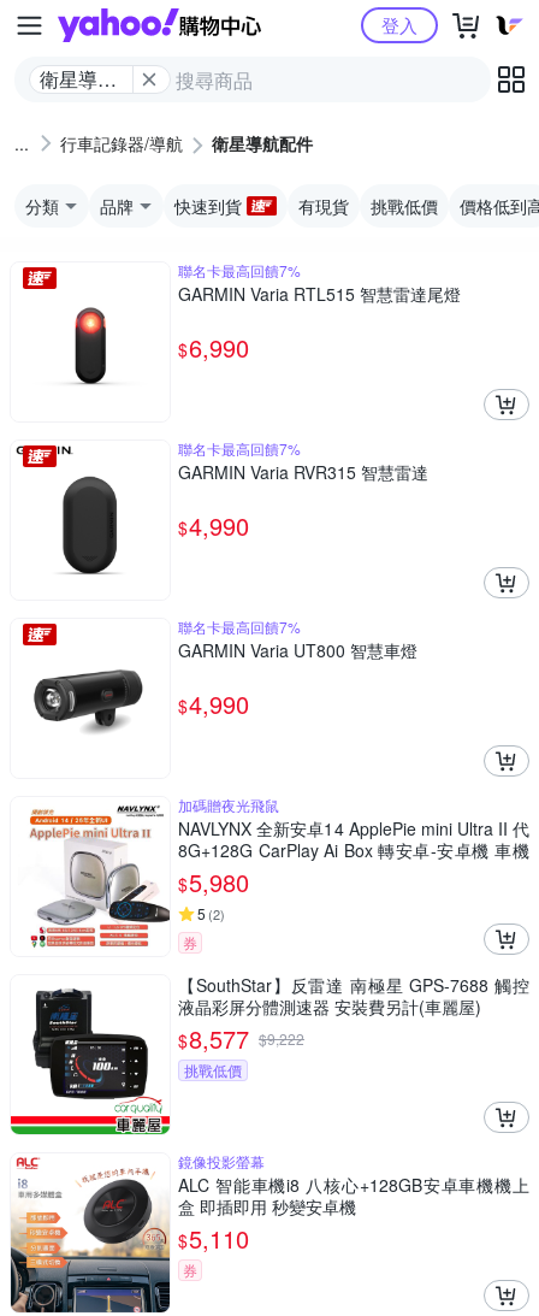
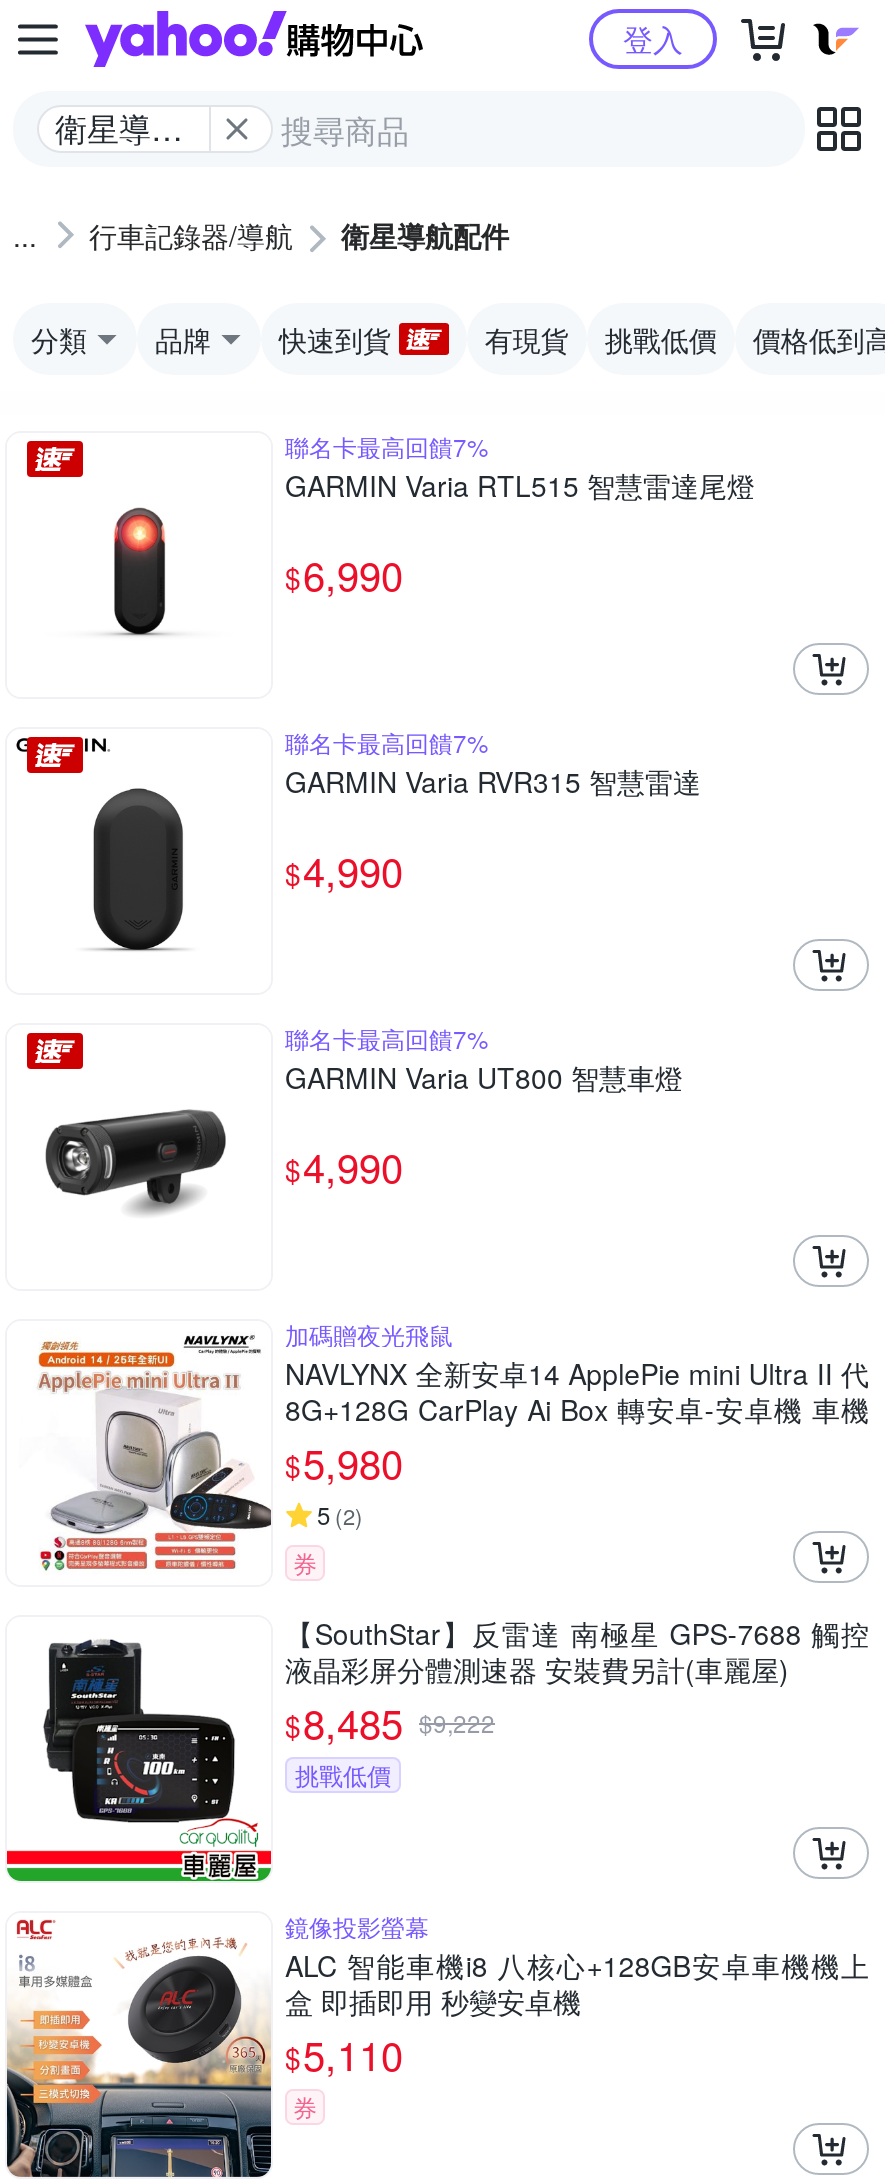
[178,1021,304,1056] $8,577 $9,222 -> [285,1694,495,1752] $8,485 $9,222

